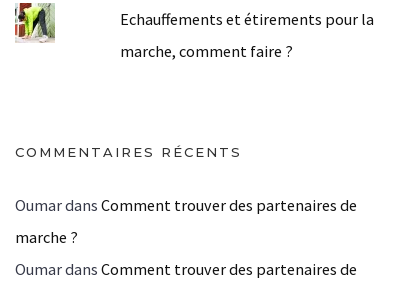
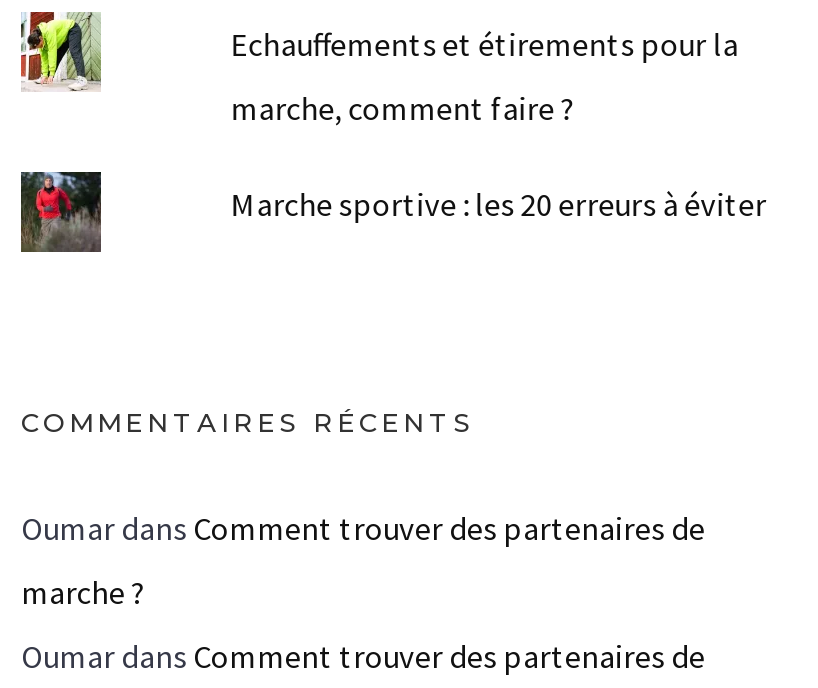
none -> [19,170,103,254] [image]
none -> [231,184,767,224] Marche sportive : les 20 erreurs à éviter

